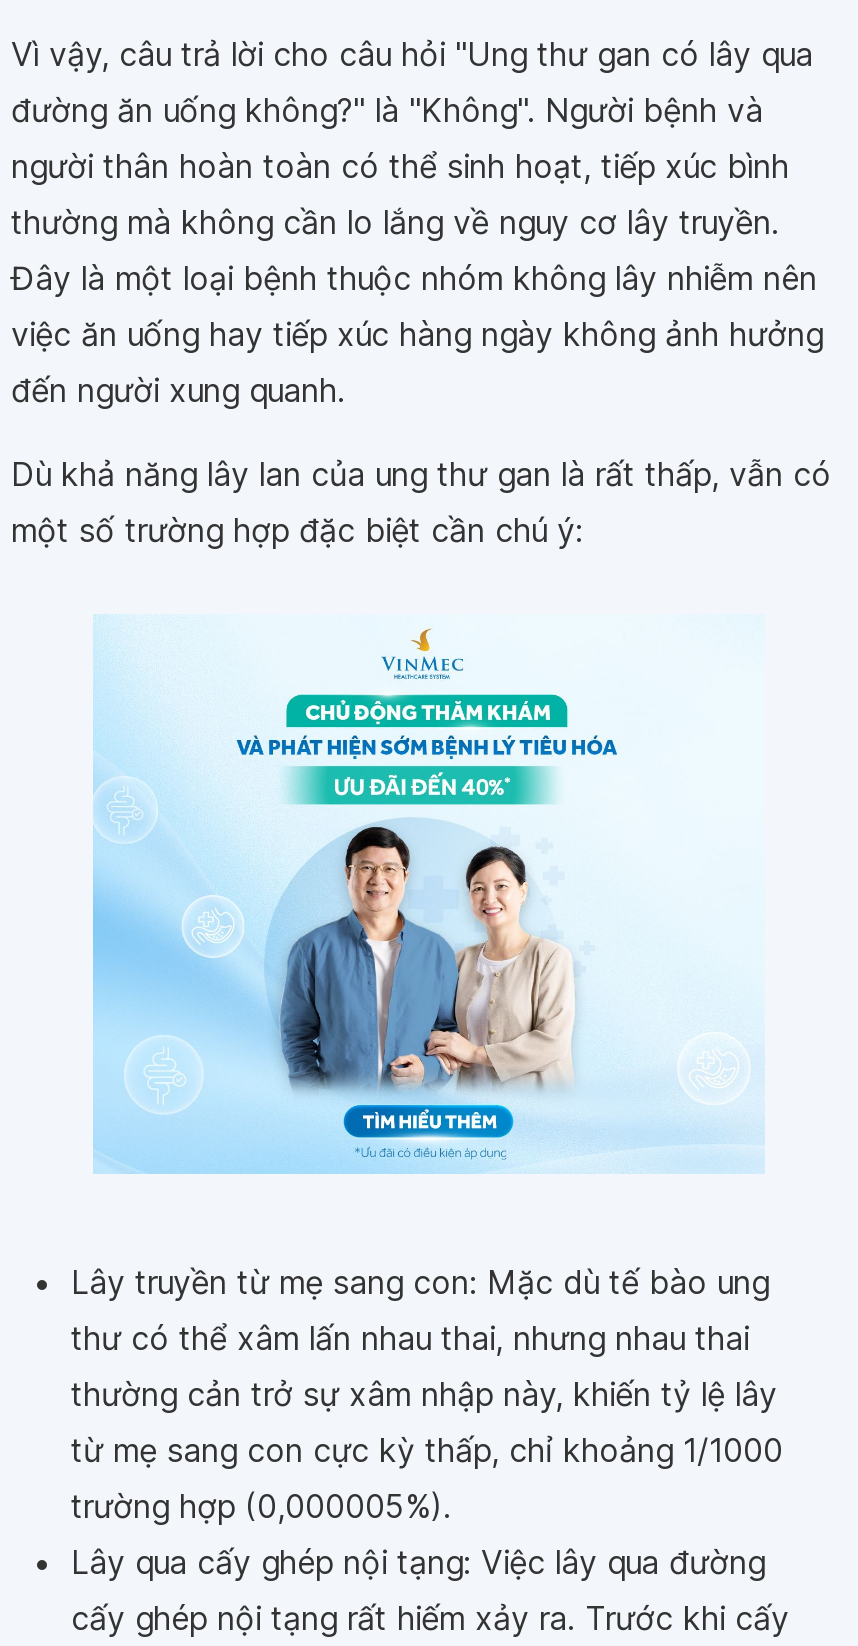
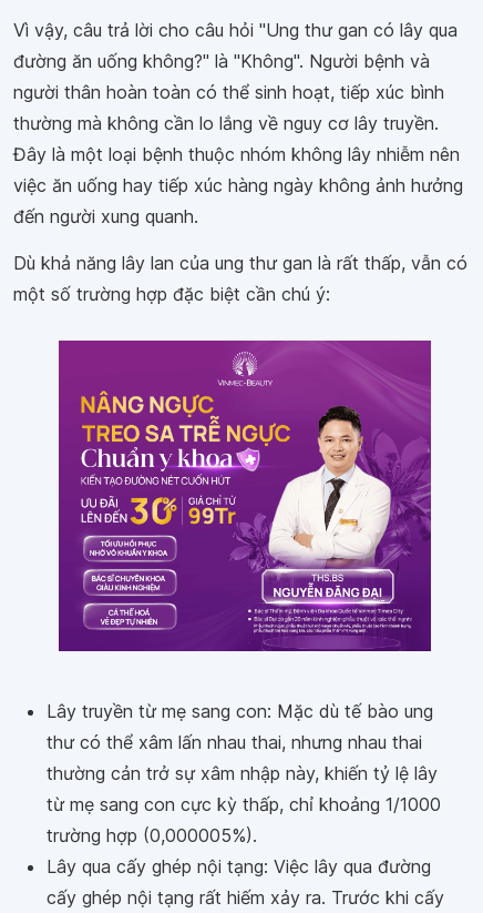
[91,614,765,1174] [image] -> [58,339,432,652] [image]

